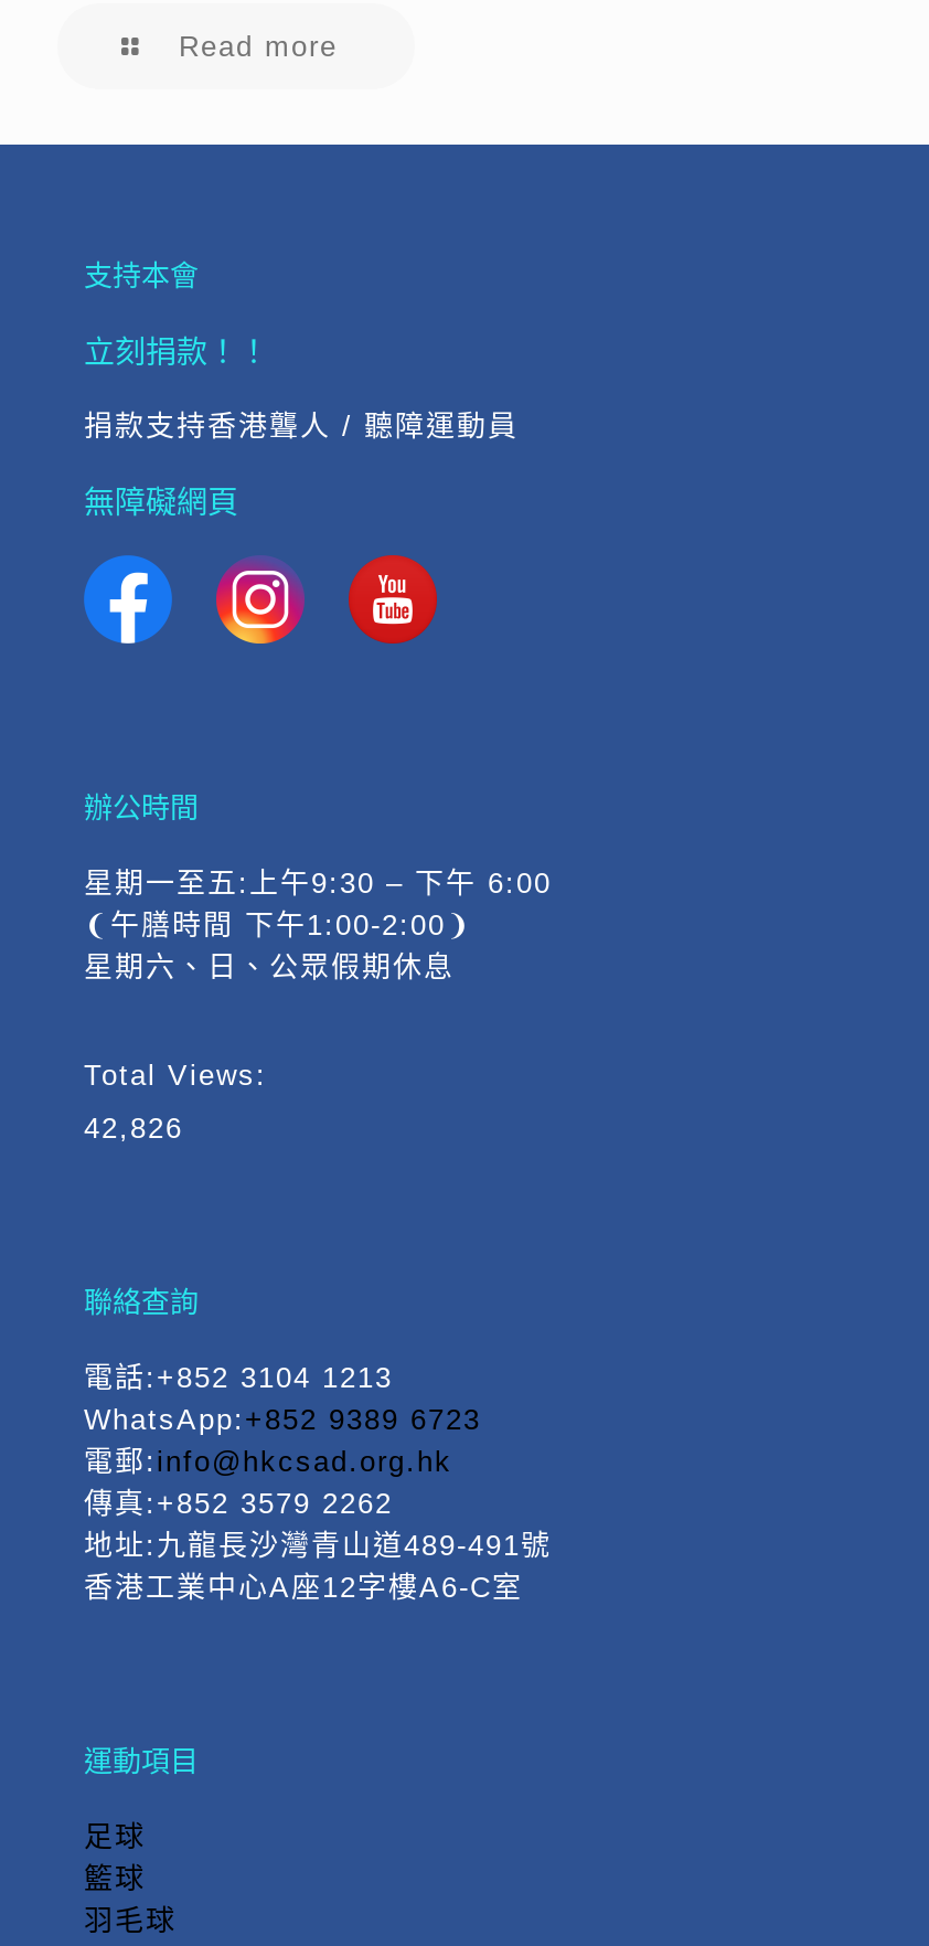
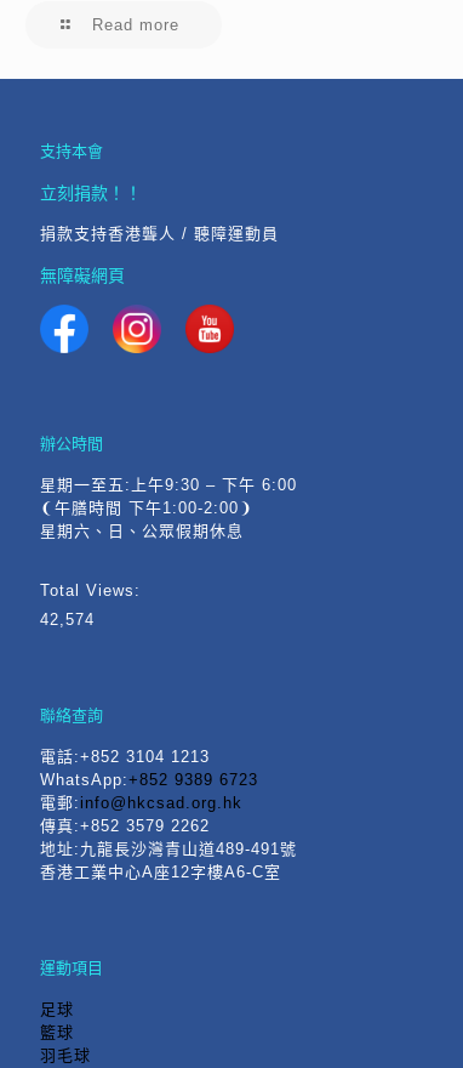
[84,1113,183,1146] 42,826 -> [40,610,95,628] 42,574

